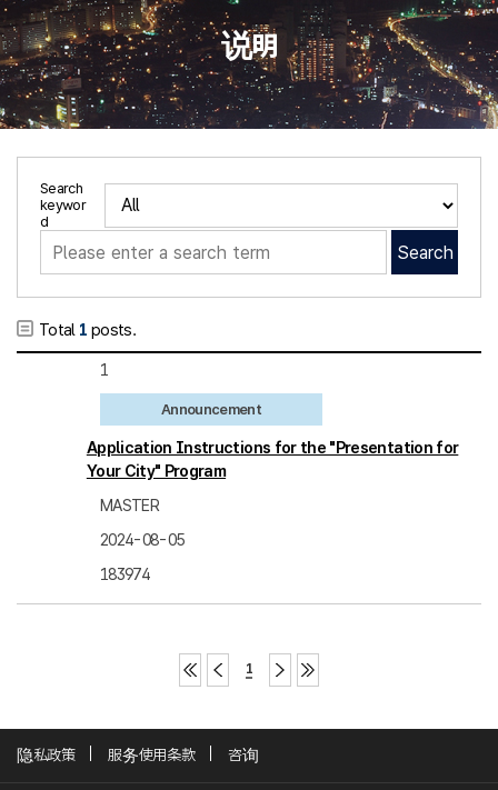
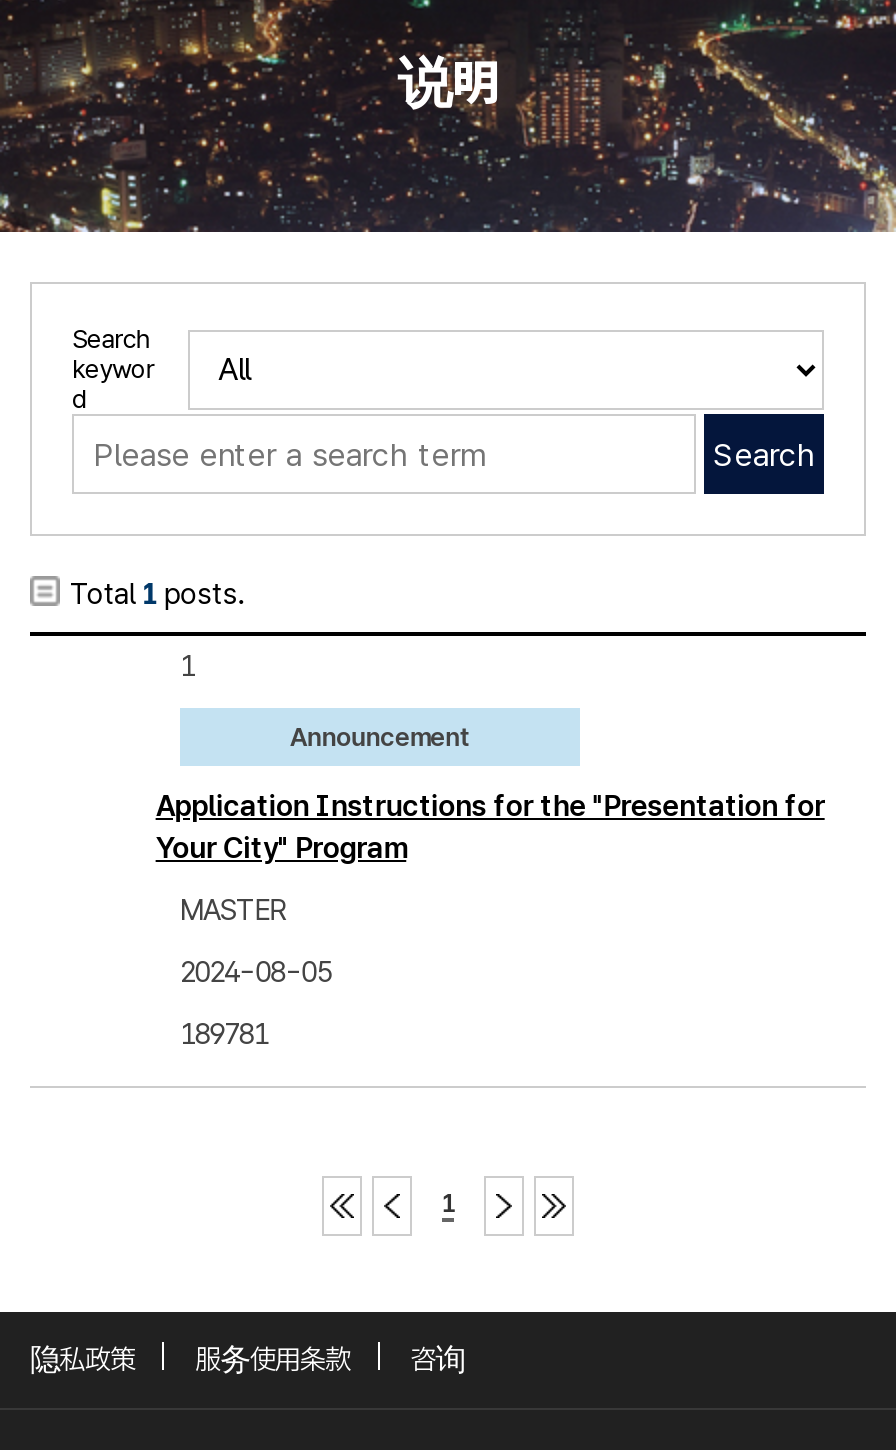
[100,564,149,584] 183974 -> [180,1016,268,1052] 189781

